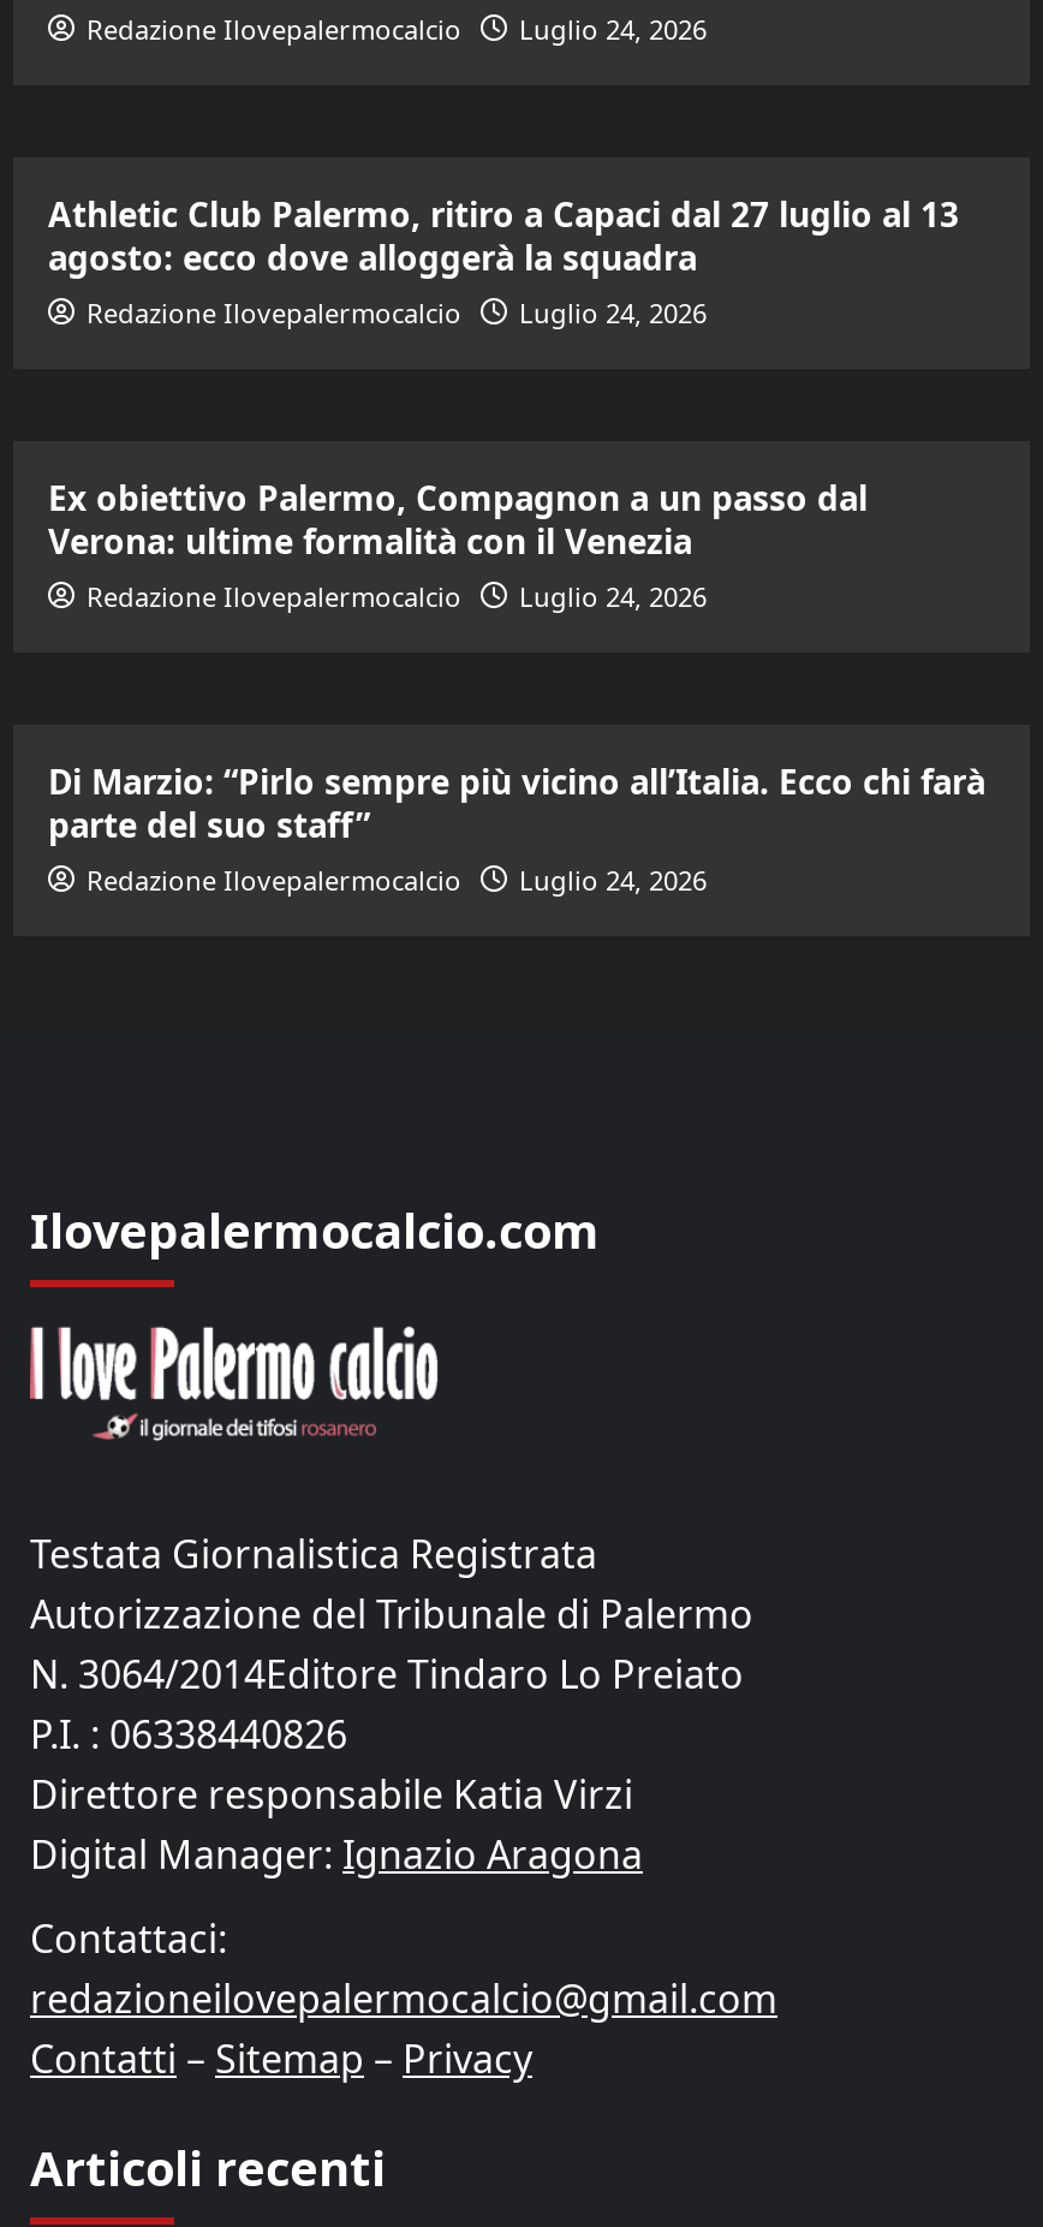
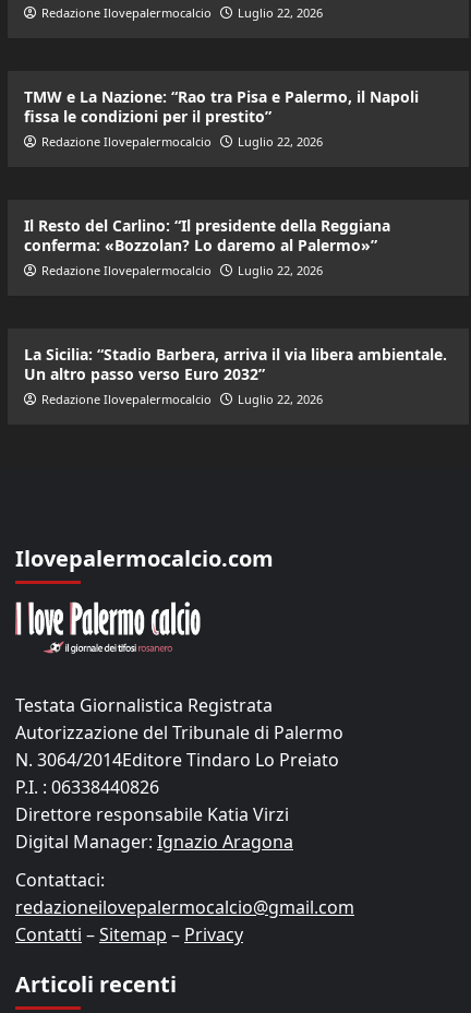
[87,10,707,46] Redazione Ilovepalermocalcio Luglio 24, 2026 -> [41,4,322,21] Redazione Ilovepalermocalcio Luglio 22, 2026
[48,190,959,279] Athletic Club Palermo, ritiro a Capaci dal 27 luglio al 13 | agosto: ecco dove alloggerà la squadra -> [23,86,418,127] TMW e La Nazione: “Rao tra Pisa e Palermo, il Napoli | fissa le condizioni per il prestito”
[87,293,707,330] Redazione Ilovepalermocalcio Luglio 24, 2026 -> [41,133,322,150] Redazione Ilovepalermocalcio Luglio 22, 2026
[48,474,868,563] Ex obiettivo Palermo, Compagnon a un passo dal | Verona: ultime formalità con il Venezia -> [23,215,390,256] Il Resto del Carlino: “Il presidente della Reggiana | conferma: «Bozzolan? Lo daremo al Palermo»”
[87,577,707,613] Redazione Ilovepalermocalcio Luglio 24, 2026 -> [41,262,322,278] Redazione Ilovepalermocalcio Luglio 22, 2026
[48,757,985,846] Di Marzio: “Pirlo sempre più vicino all’Italia. Ecco chi farà | parte del suo staff” -> [23,344,446,384] La Sicilia: “Stadio Barbera, arriva il via libera ambientale. | Un altro passo verso Euro 2032”
[87,861,707,897] Redazione Ilovepalermocalcio Luglio 24, 2026 -> [41,391,322,407] Redazione Ilovepalermocalcio Luglio 22, 2026

